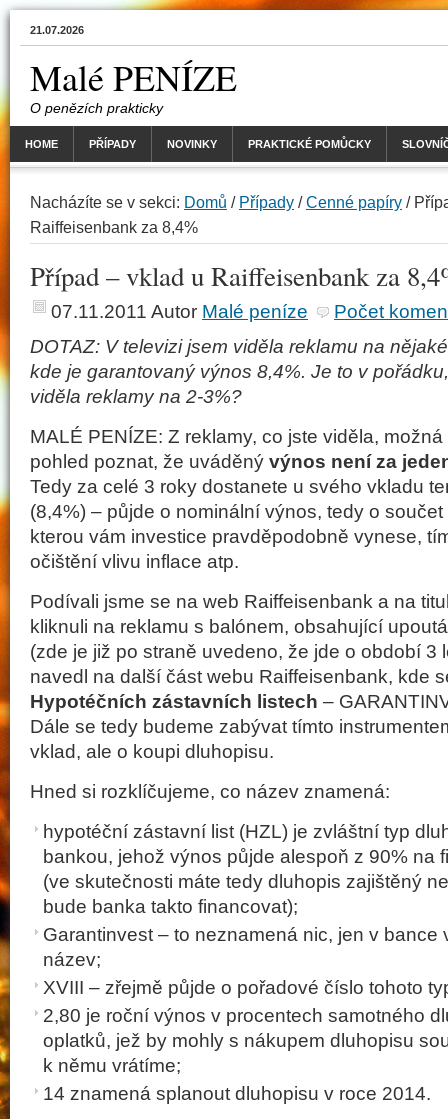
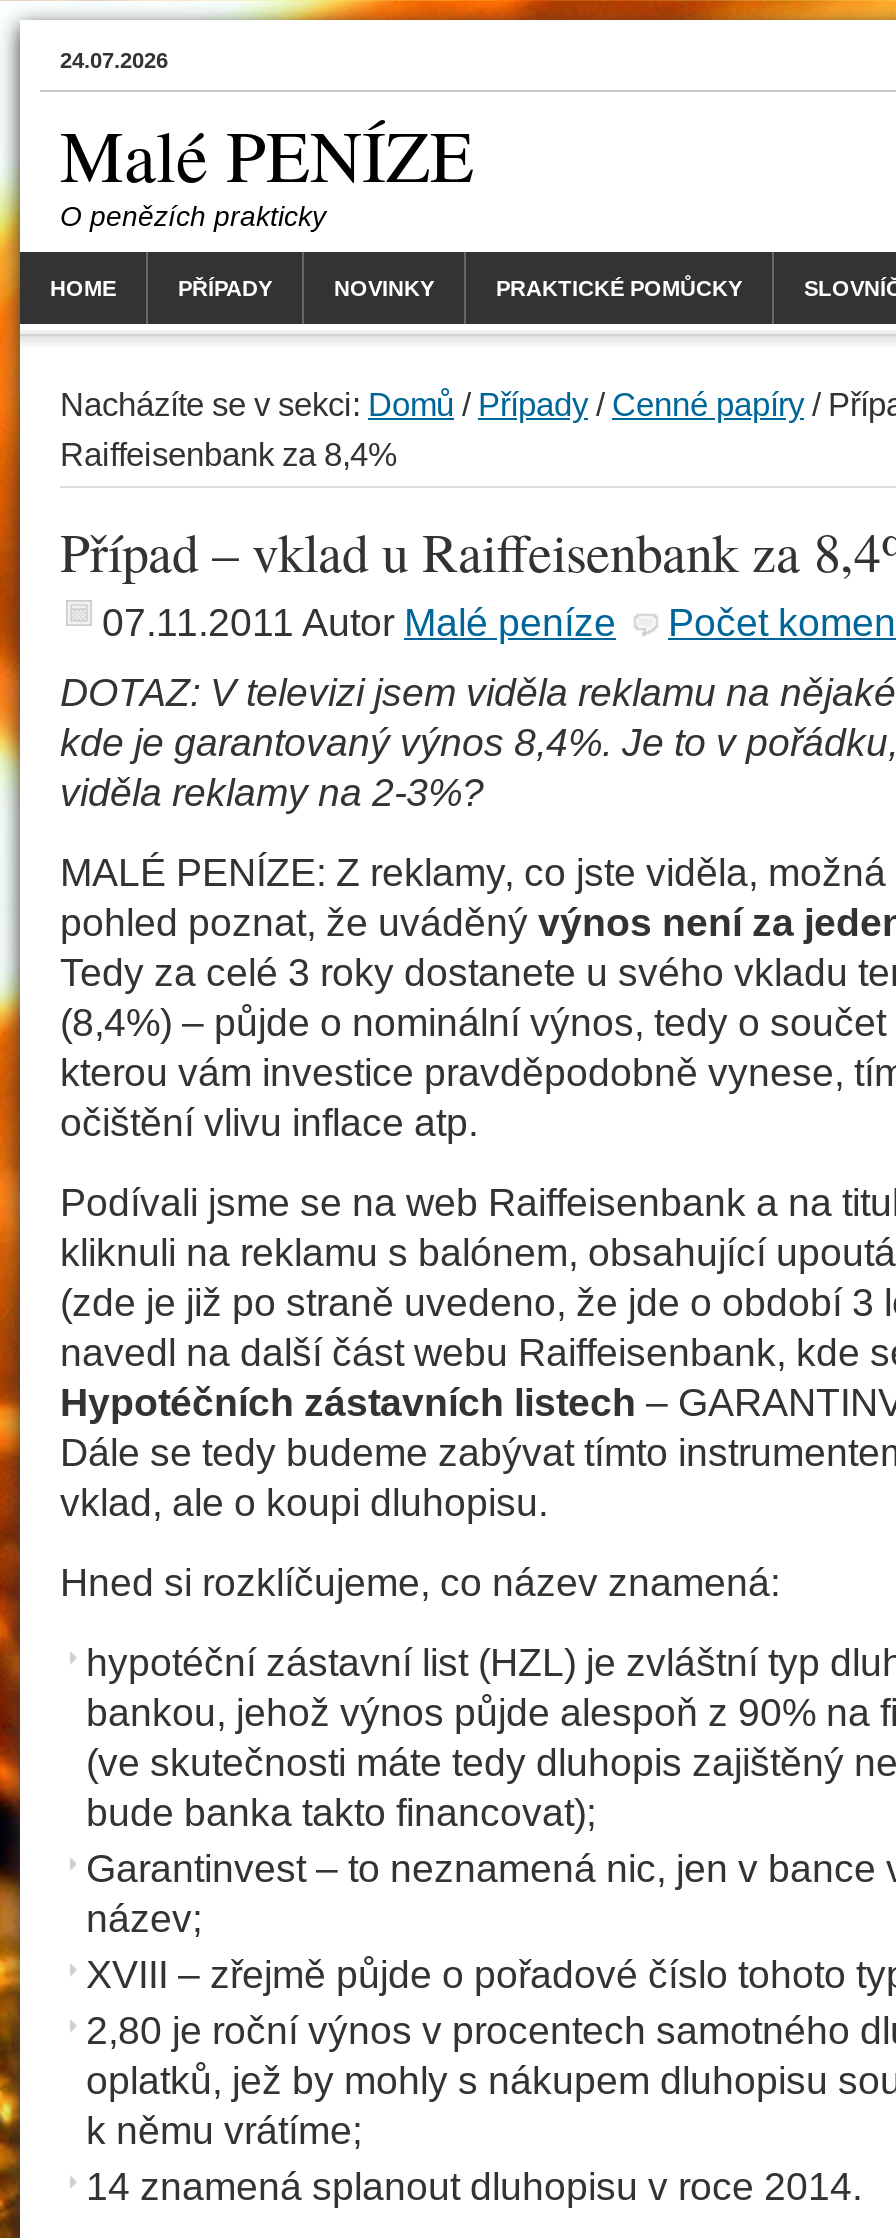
[30,24,84,36] 21.07.2026 -> [60,48,168,72] 24.07.2026

